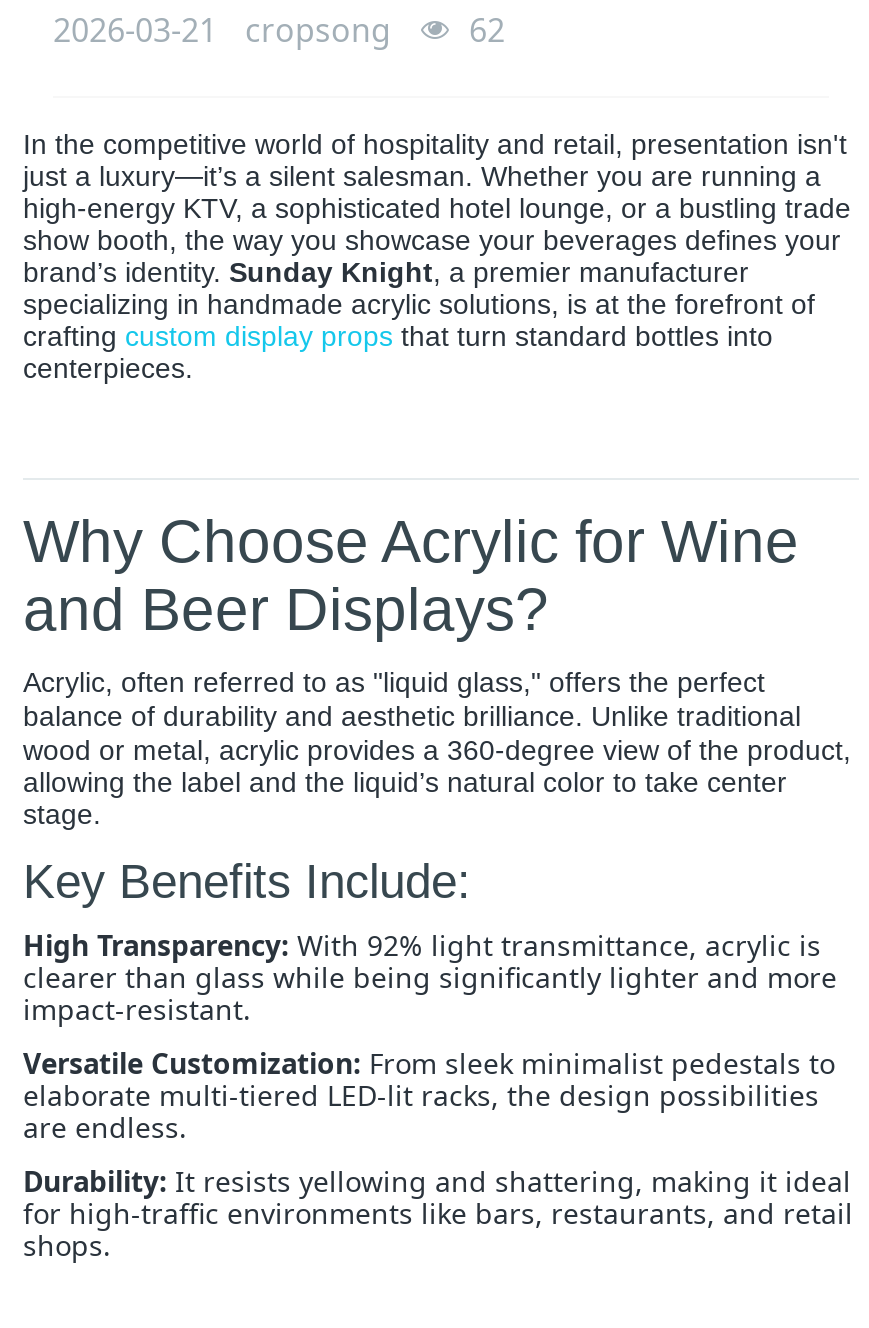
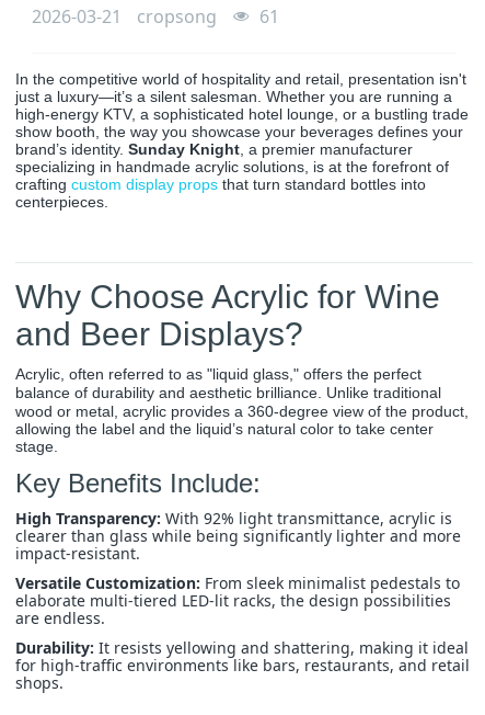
[53,8,505,52] 2026-03-21 cropsong 62 -> [32,4,279,29] 2026-03-21 cropsong 61

